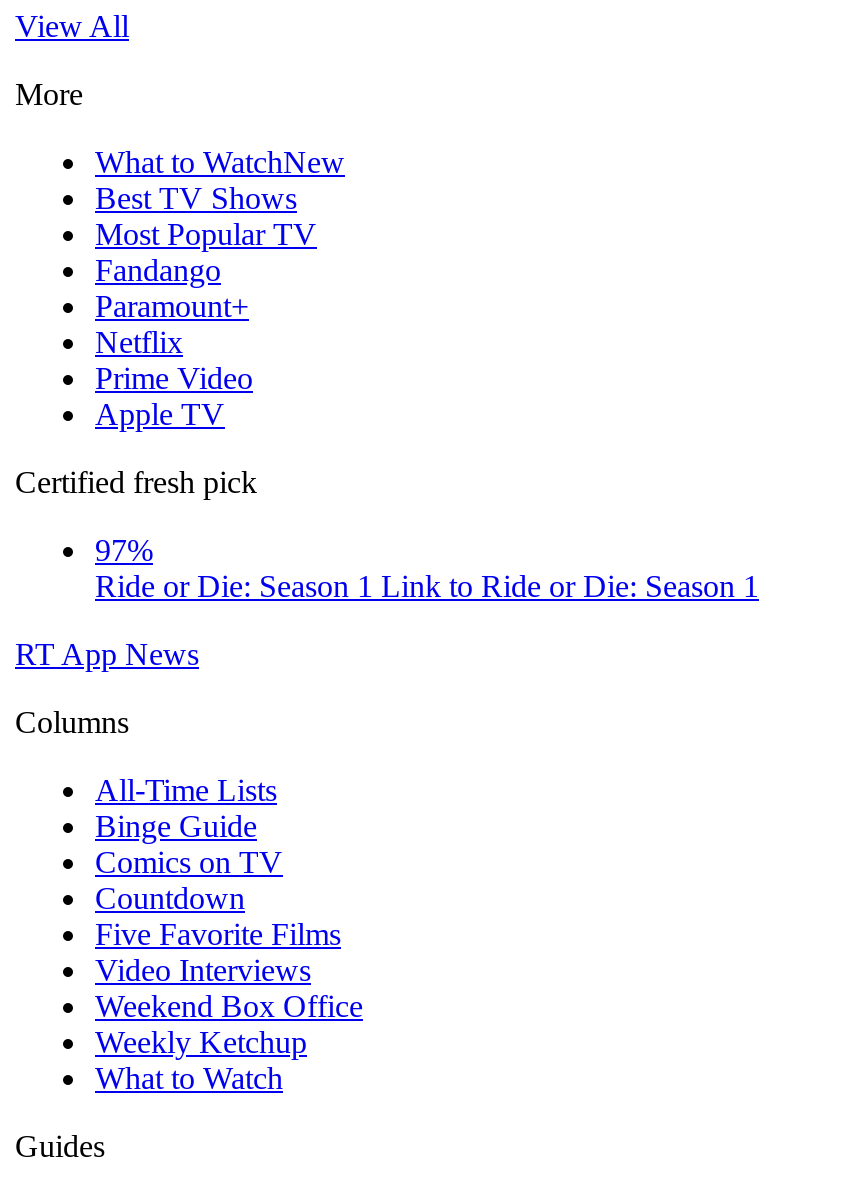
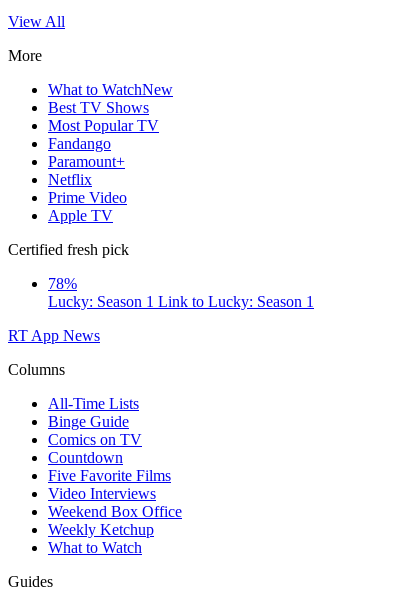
[95,533,759,603] 97% | Ride or Die: Season 1 Link to Ride or Die: Season 1 -> [48,275,314,310] 78% | Lucky: Season 1 Link to Lucky: Season 1

